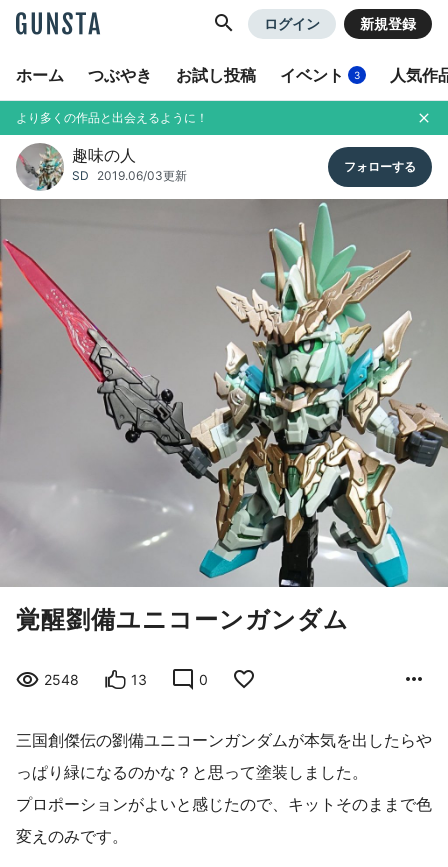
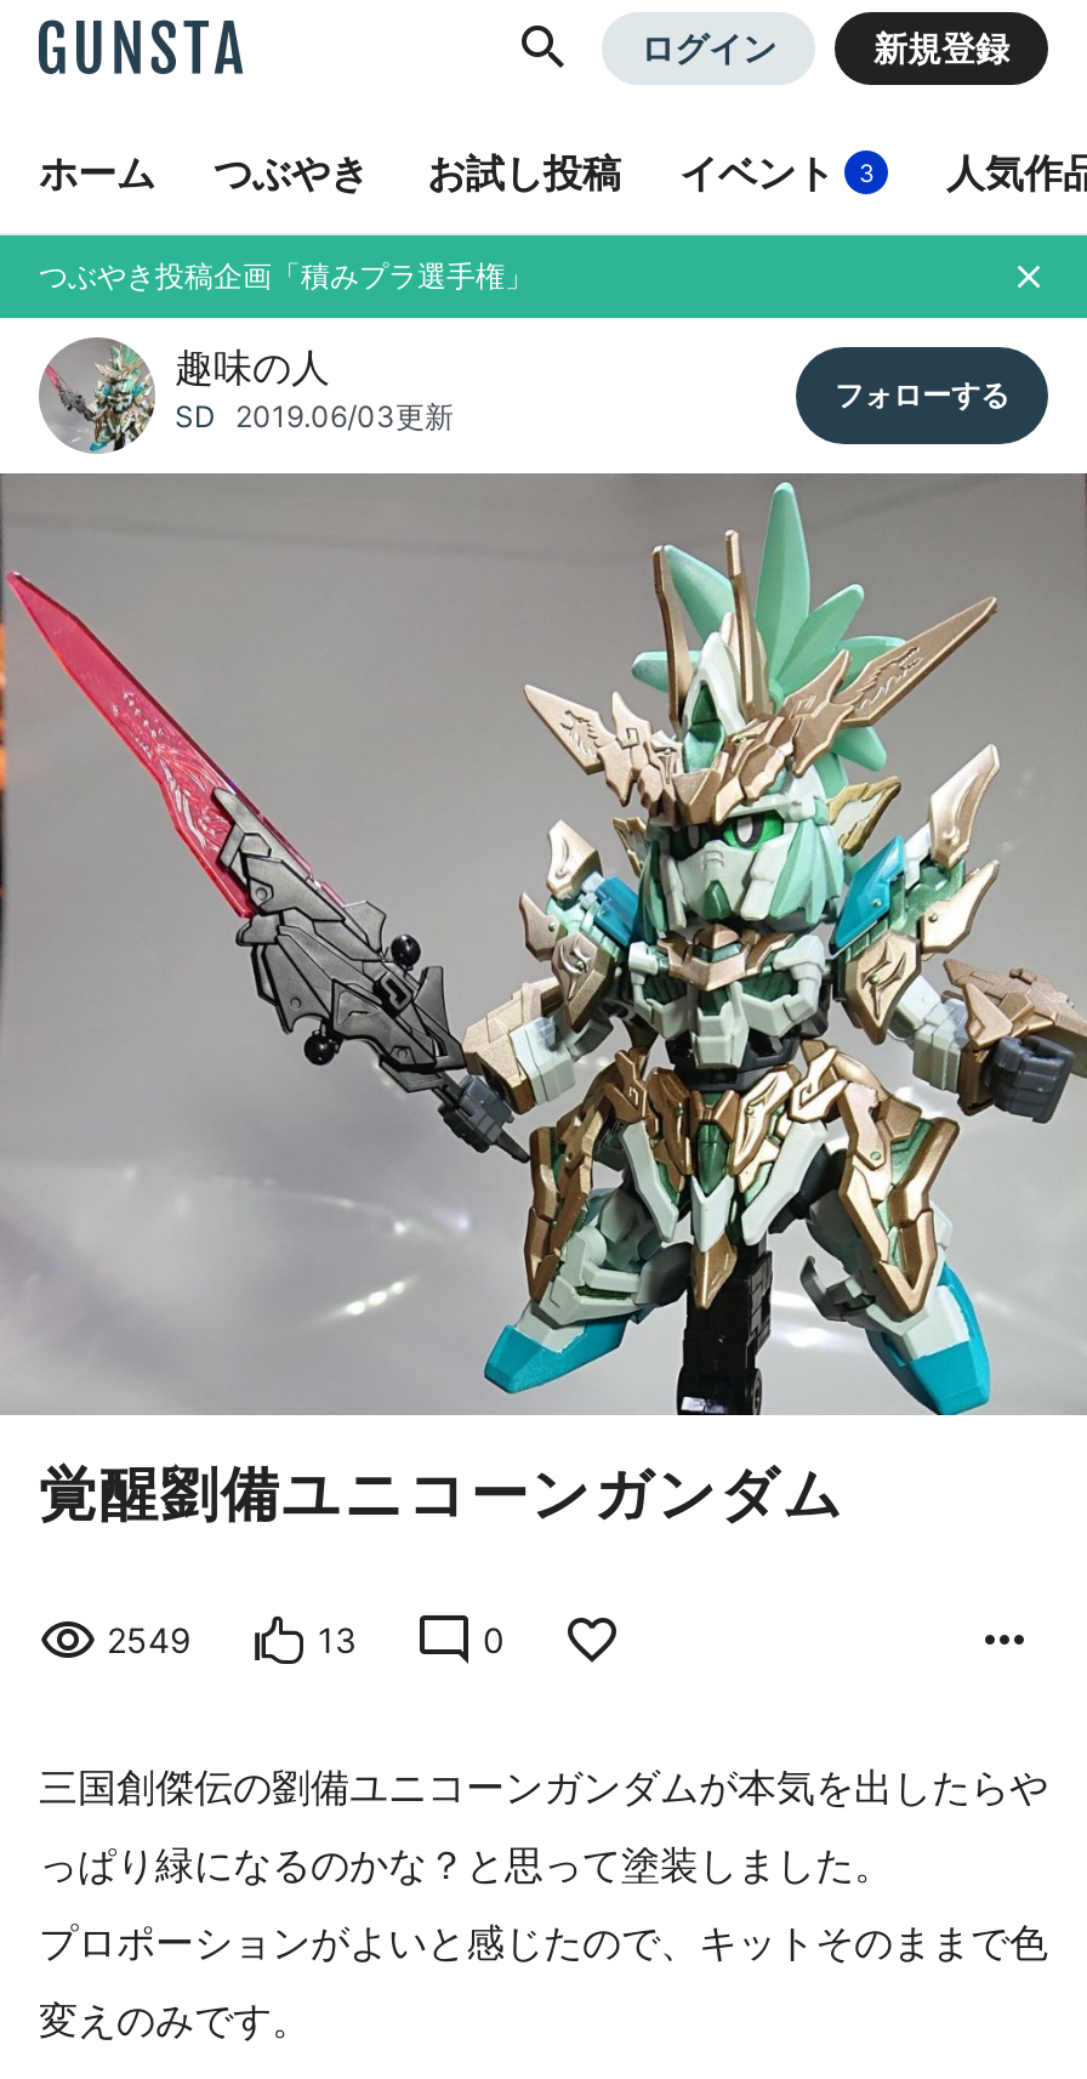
[16,110,208,125] より多くの作品と出会えるように！ -> [39,257,534,294] つぶやき投稿企画「積みプラ選手権」
[44,671,79,688] 2548 -> [107,1619,192,1661] 2549

